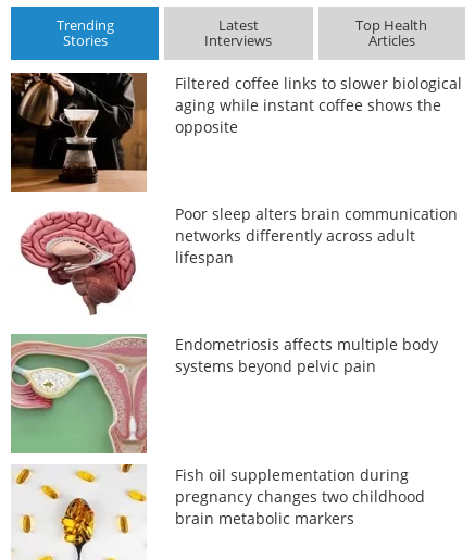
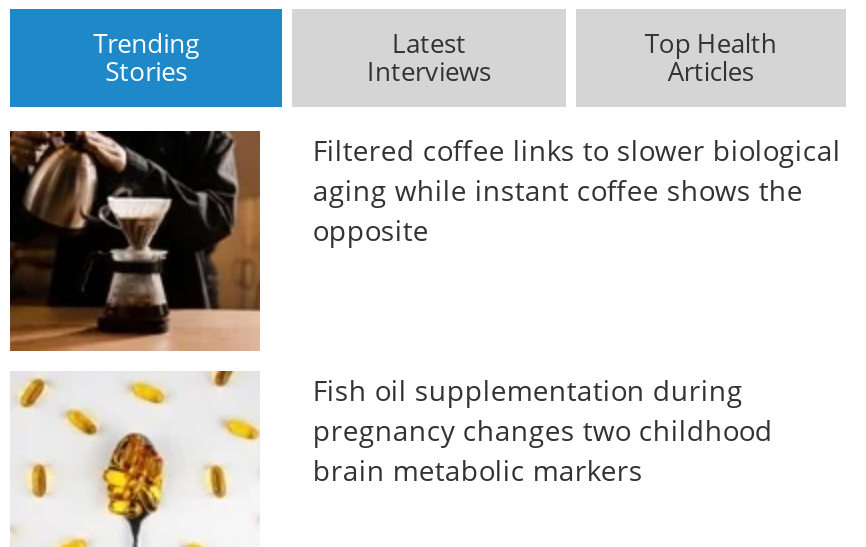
[12,203,458,321] [image] | Poor sleep alters brain communication | networks differently across adult | lifespan -> none
[11,334,438,453] [image] | Endometriosis affects multiple body | systems beyond pelvic pain -> none

